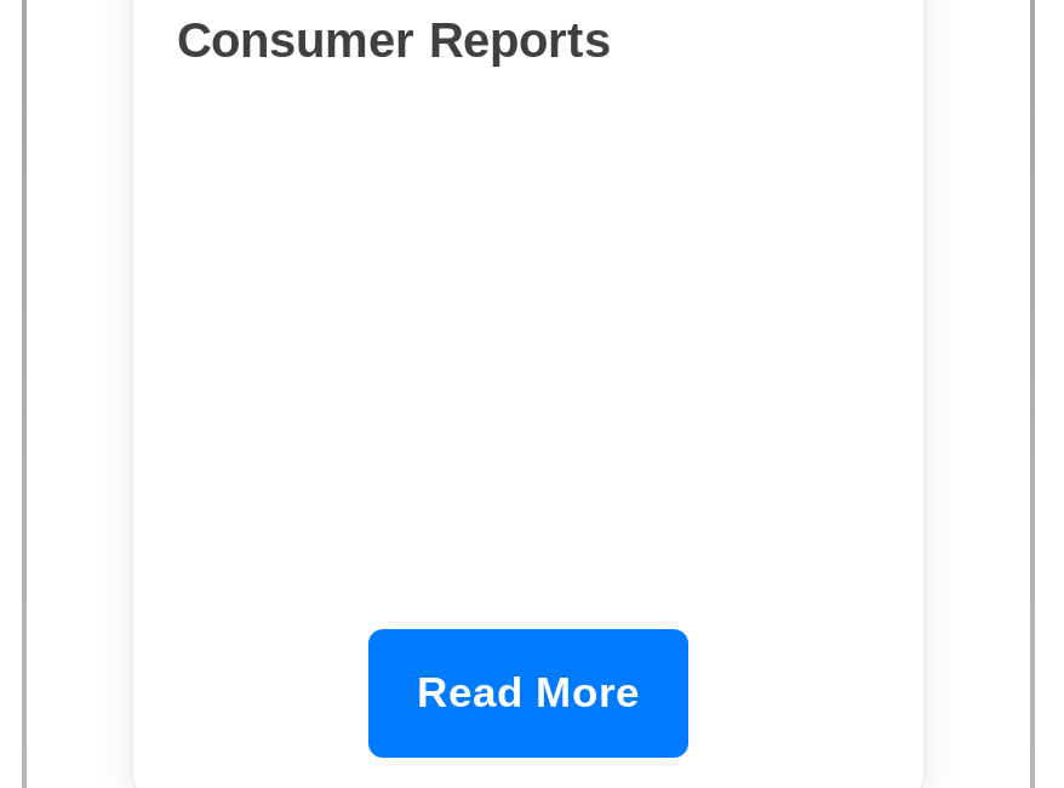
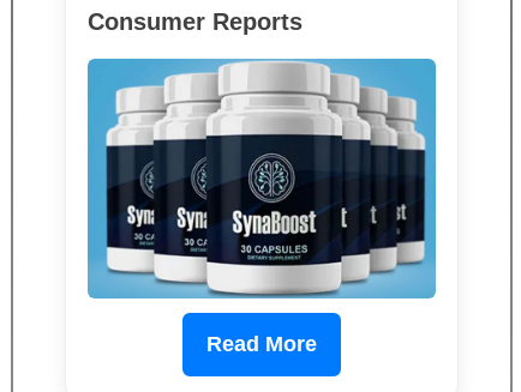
none -> [86,58,437,300] [image]

